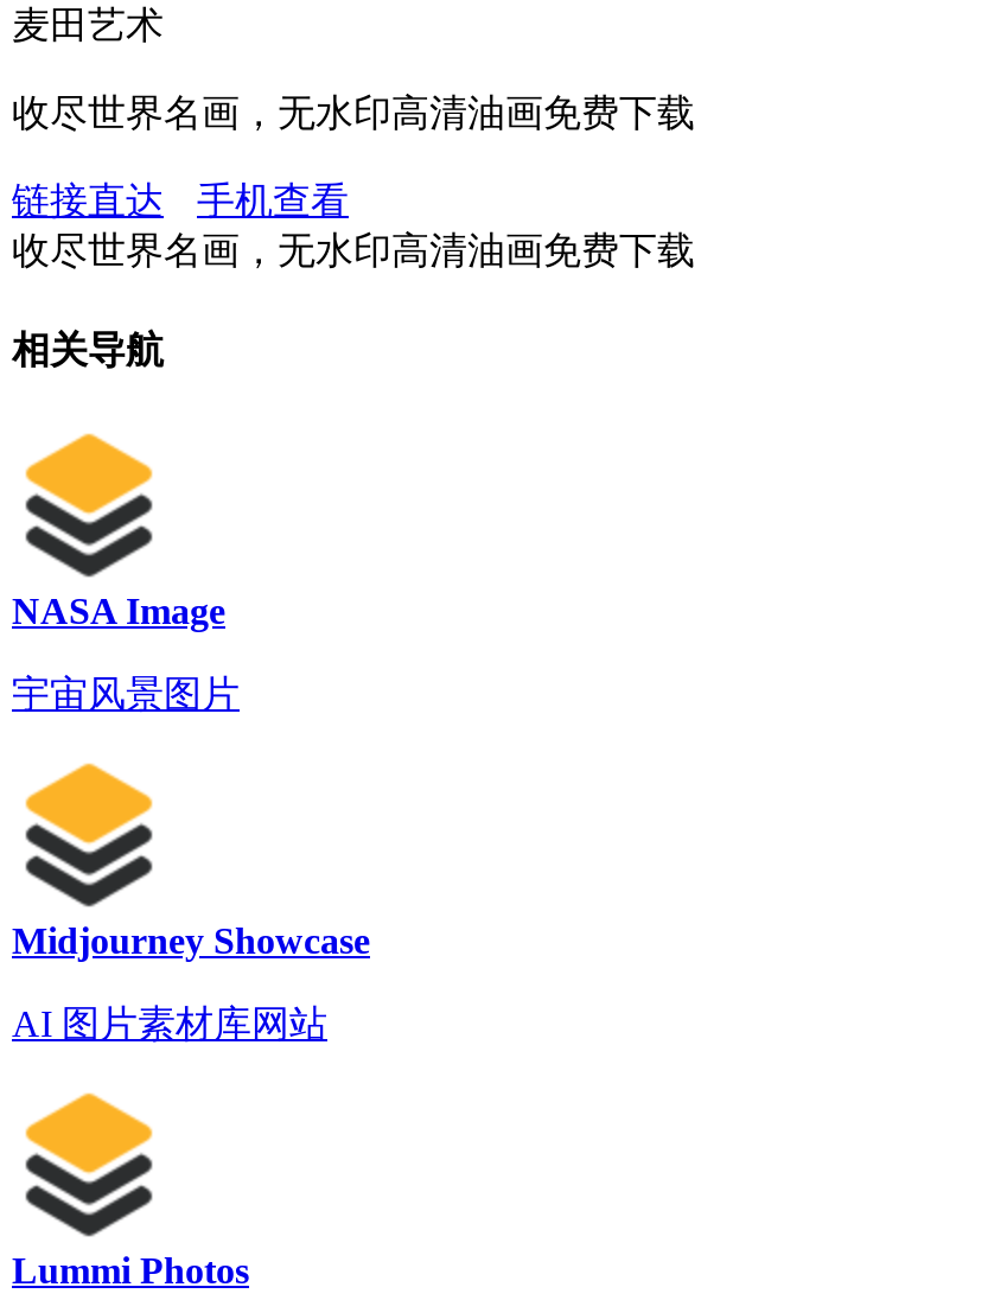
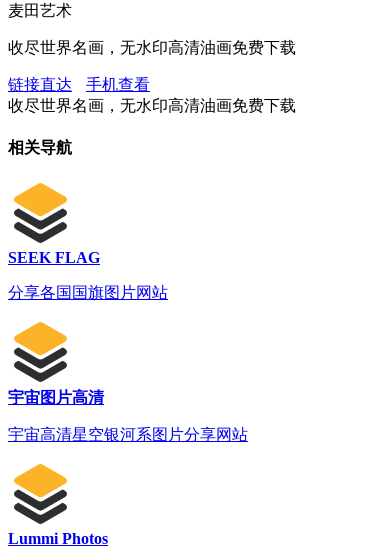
[12,590,225,630] NASA Image -> [8,248,100,265] SEEK FLAG
[12,673,240,713] 宇宙风景图片 -> [8,283,168,300] 分享各国国旗图片网站
[12,919,370,960] Midjourney Showcase -> [8,388,104,405] 宇宙图片高清
[12,1002,327,1043] AI 图片素材库网站 -> [8,425,248,442] 宇宙高清星空银河系图片分享网站

